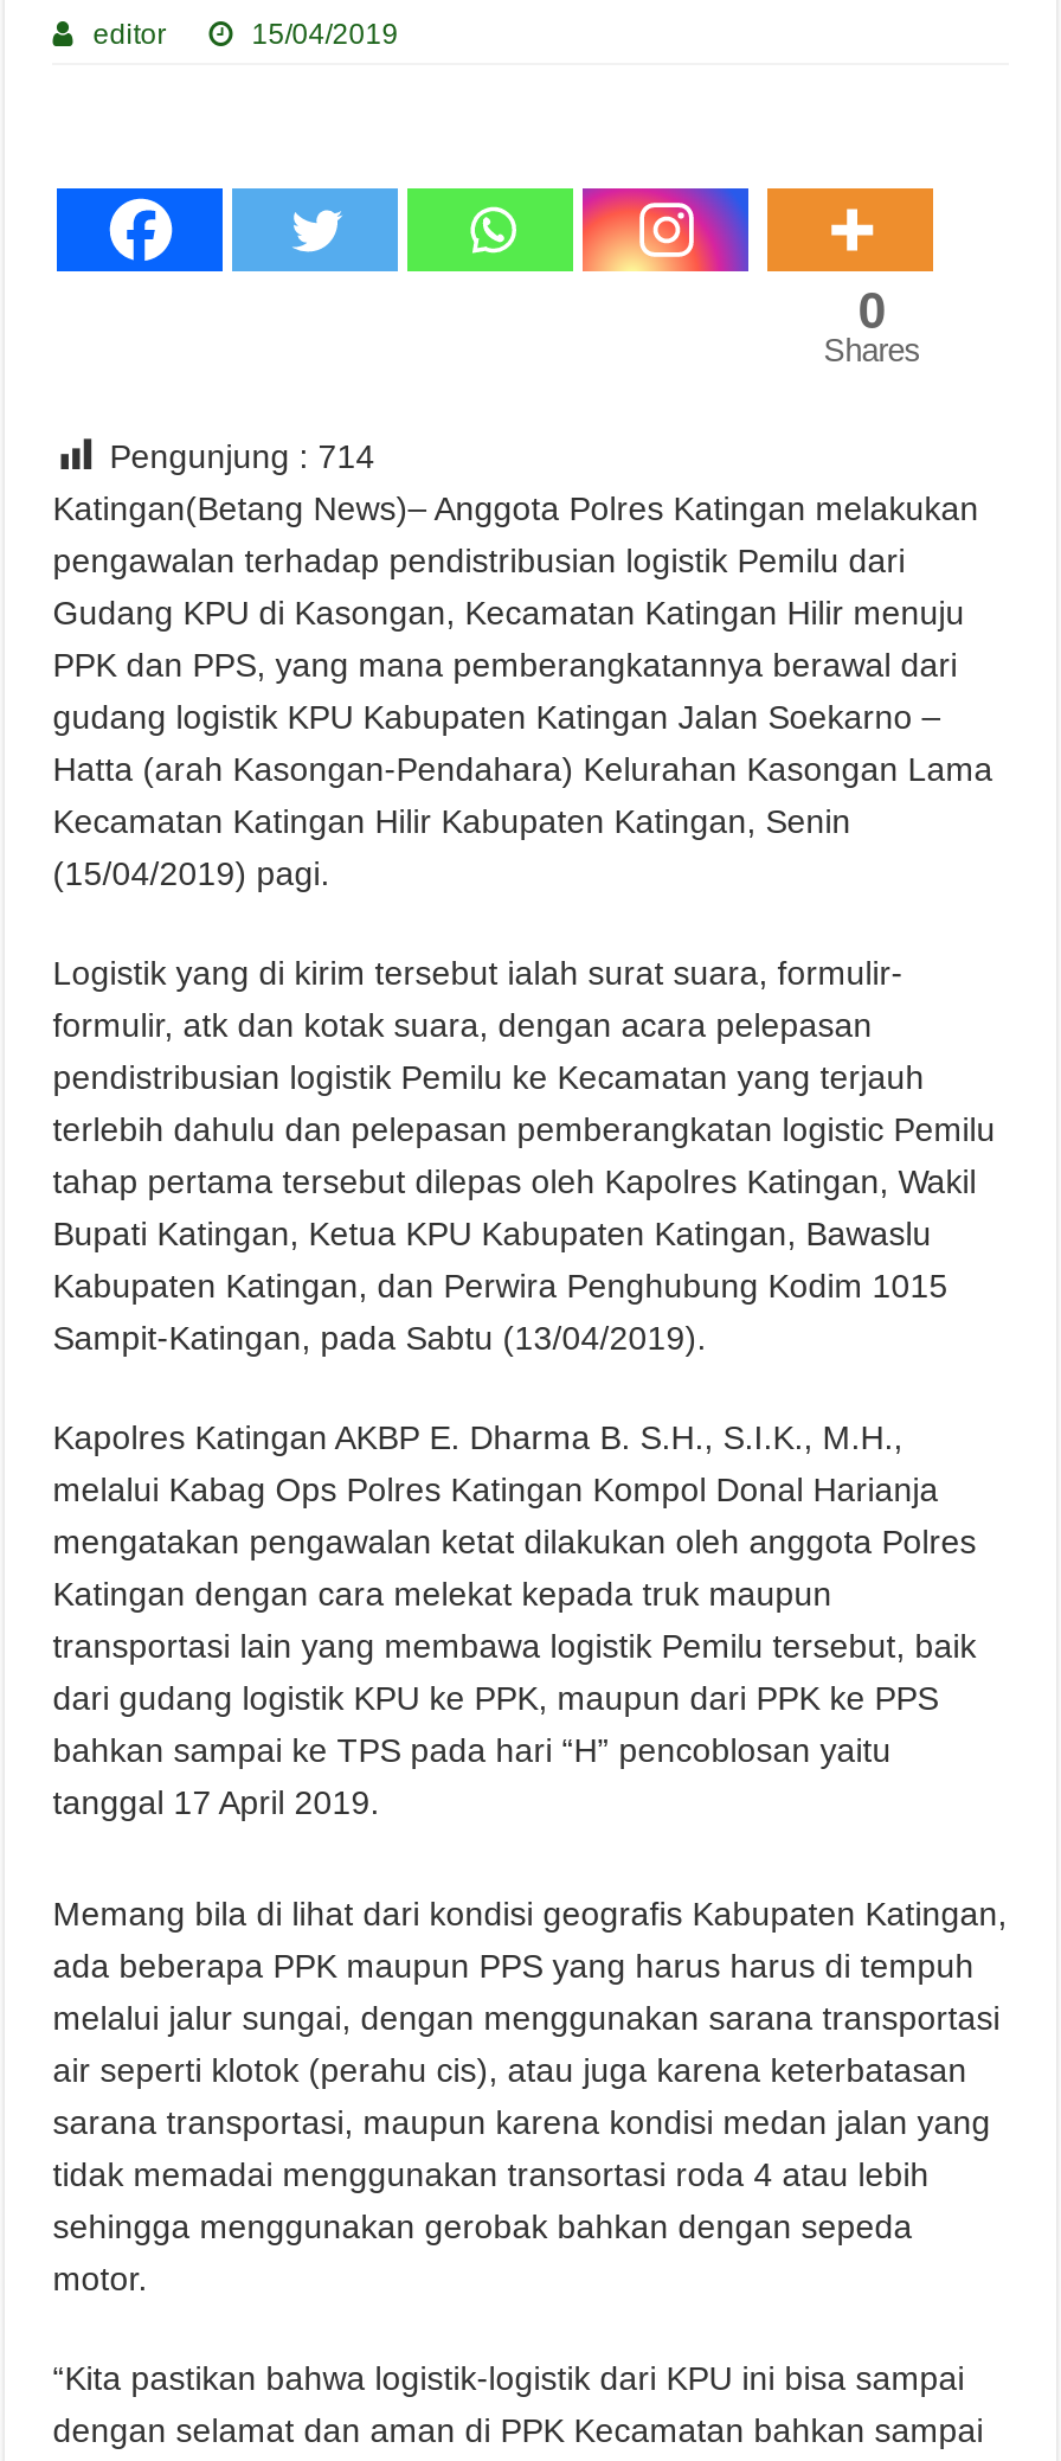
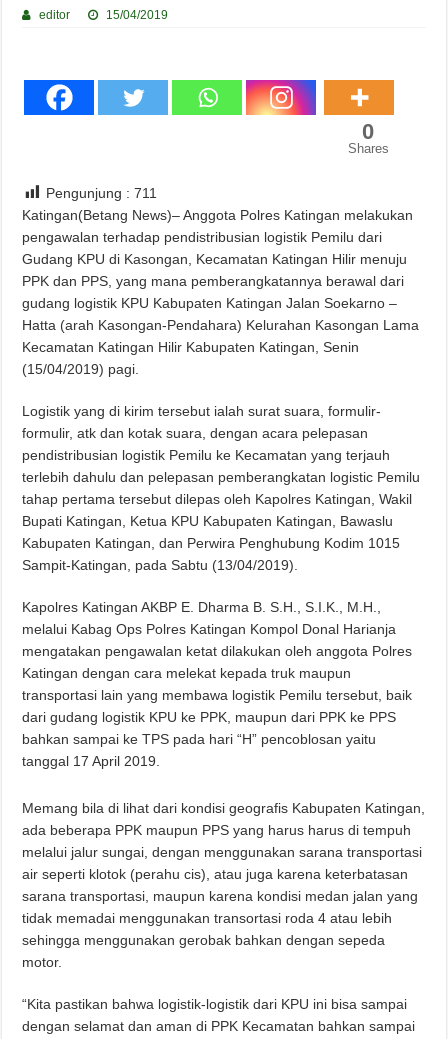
[109,437,375,475] Pengunjung : 714 -> [46,185,157,201] Pengunjung : 711

